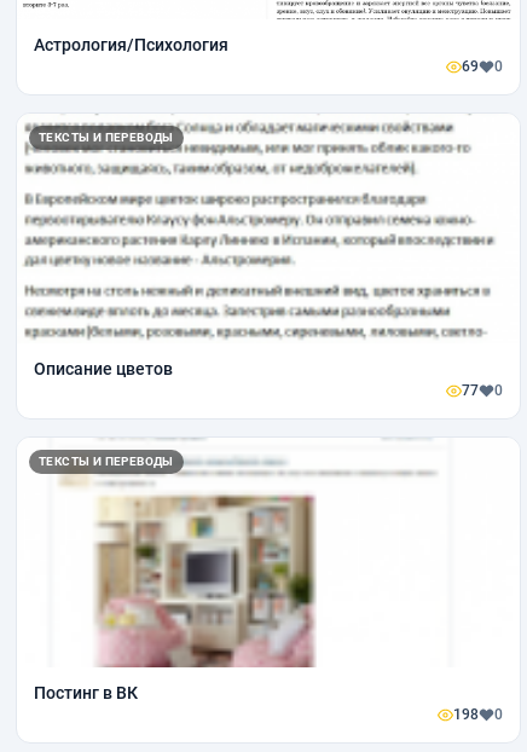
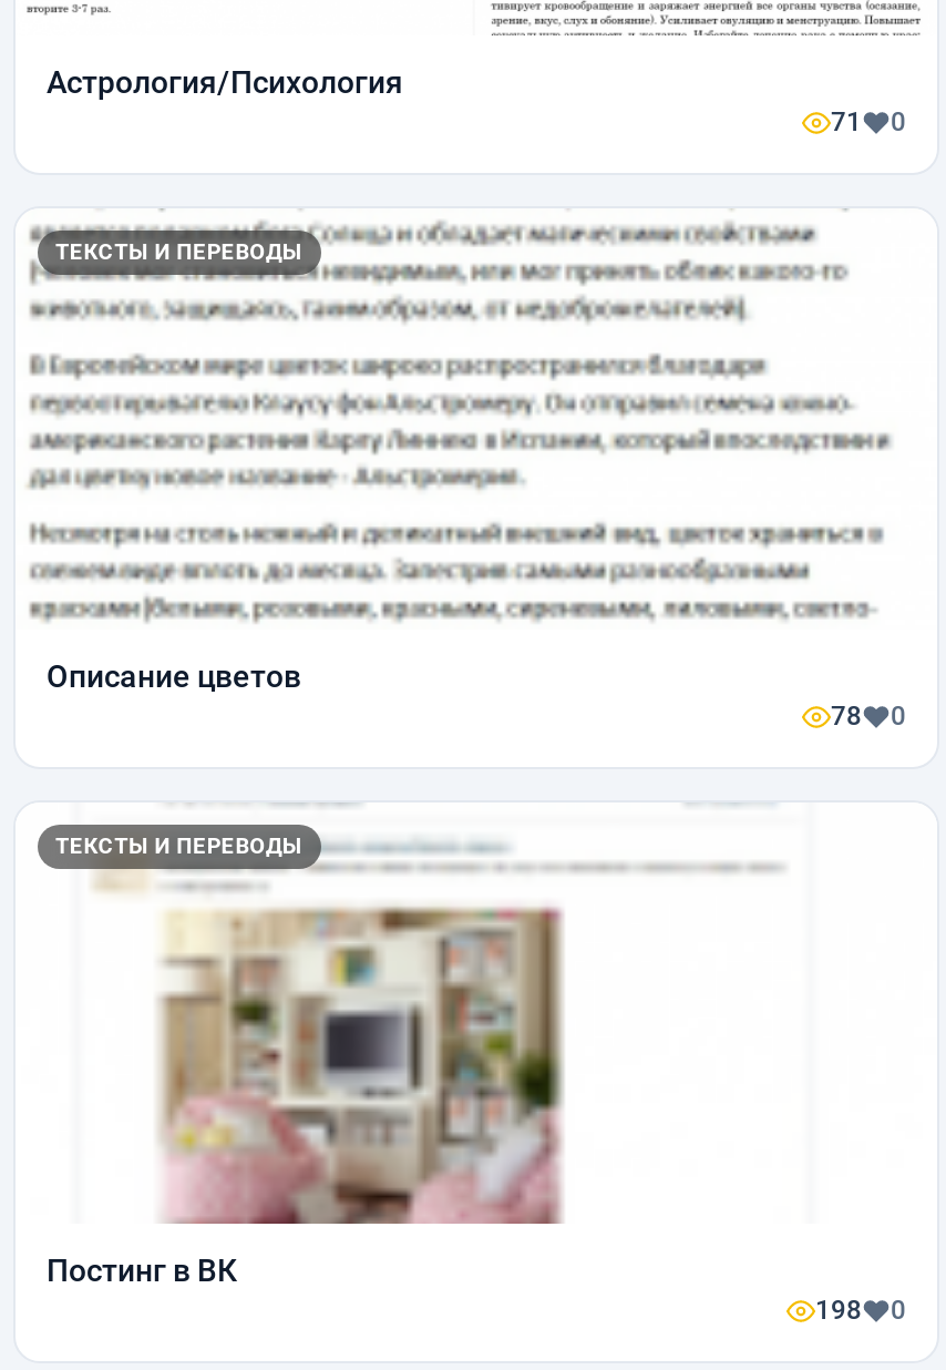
[462,58,503,75] 69 0 -> [831,106,906,137] 71 0
[462,382,503,399] 77 0 -> [831,701,906,732] 78 0

